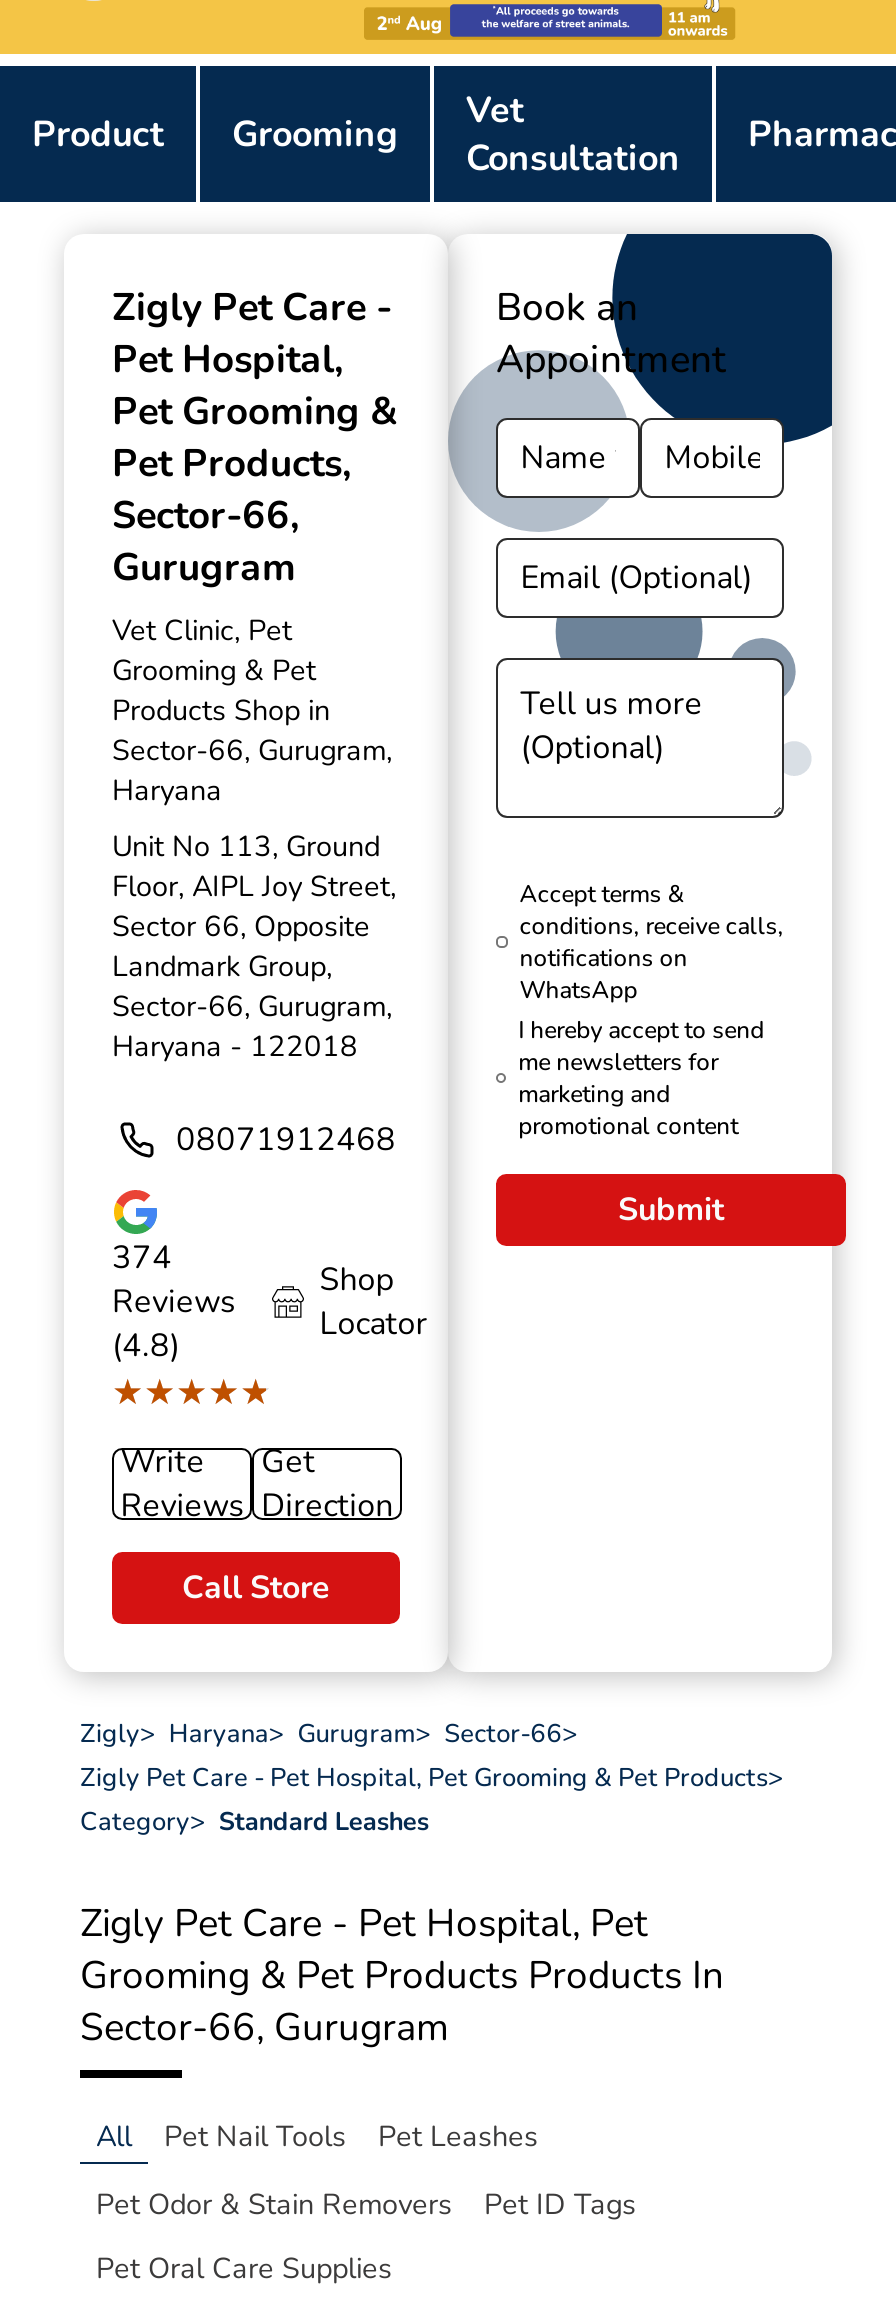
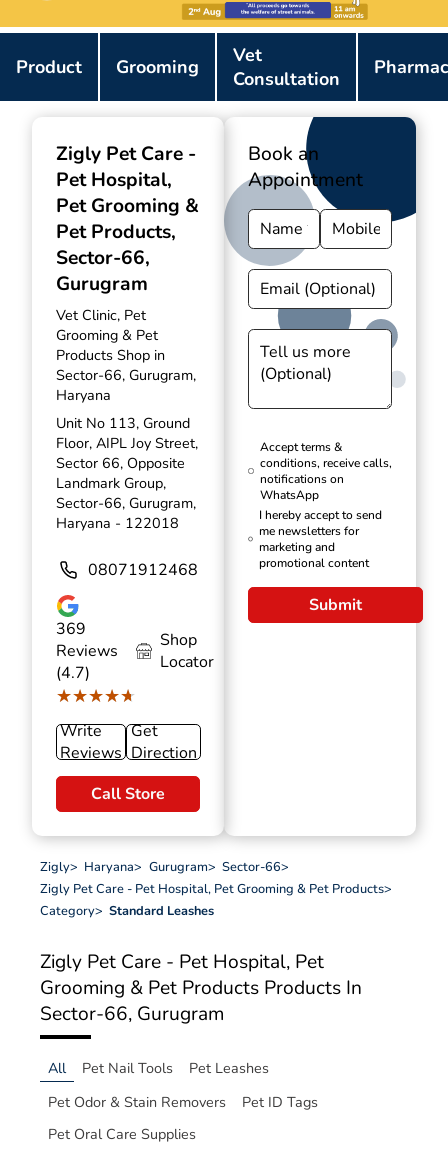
[112,1236,172,1280] 374 -> [56,618,86,640] 369
[112,1324,180,1368] (4.8) -> [56,662,90,684] (4.7)

